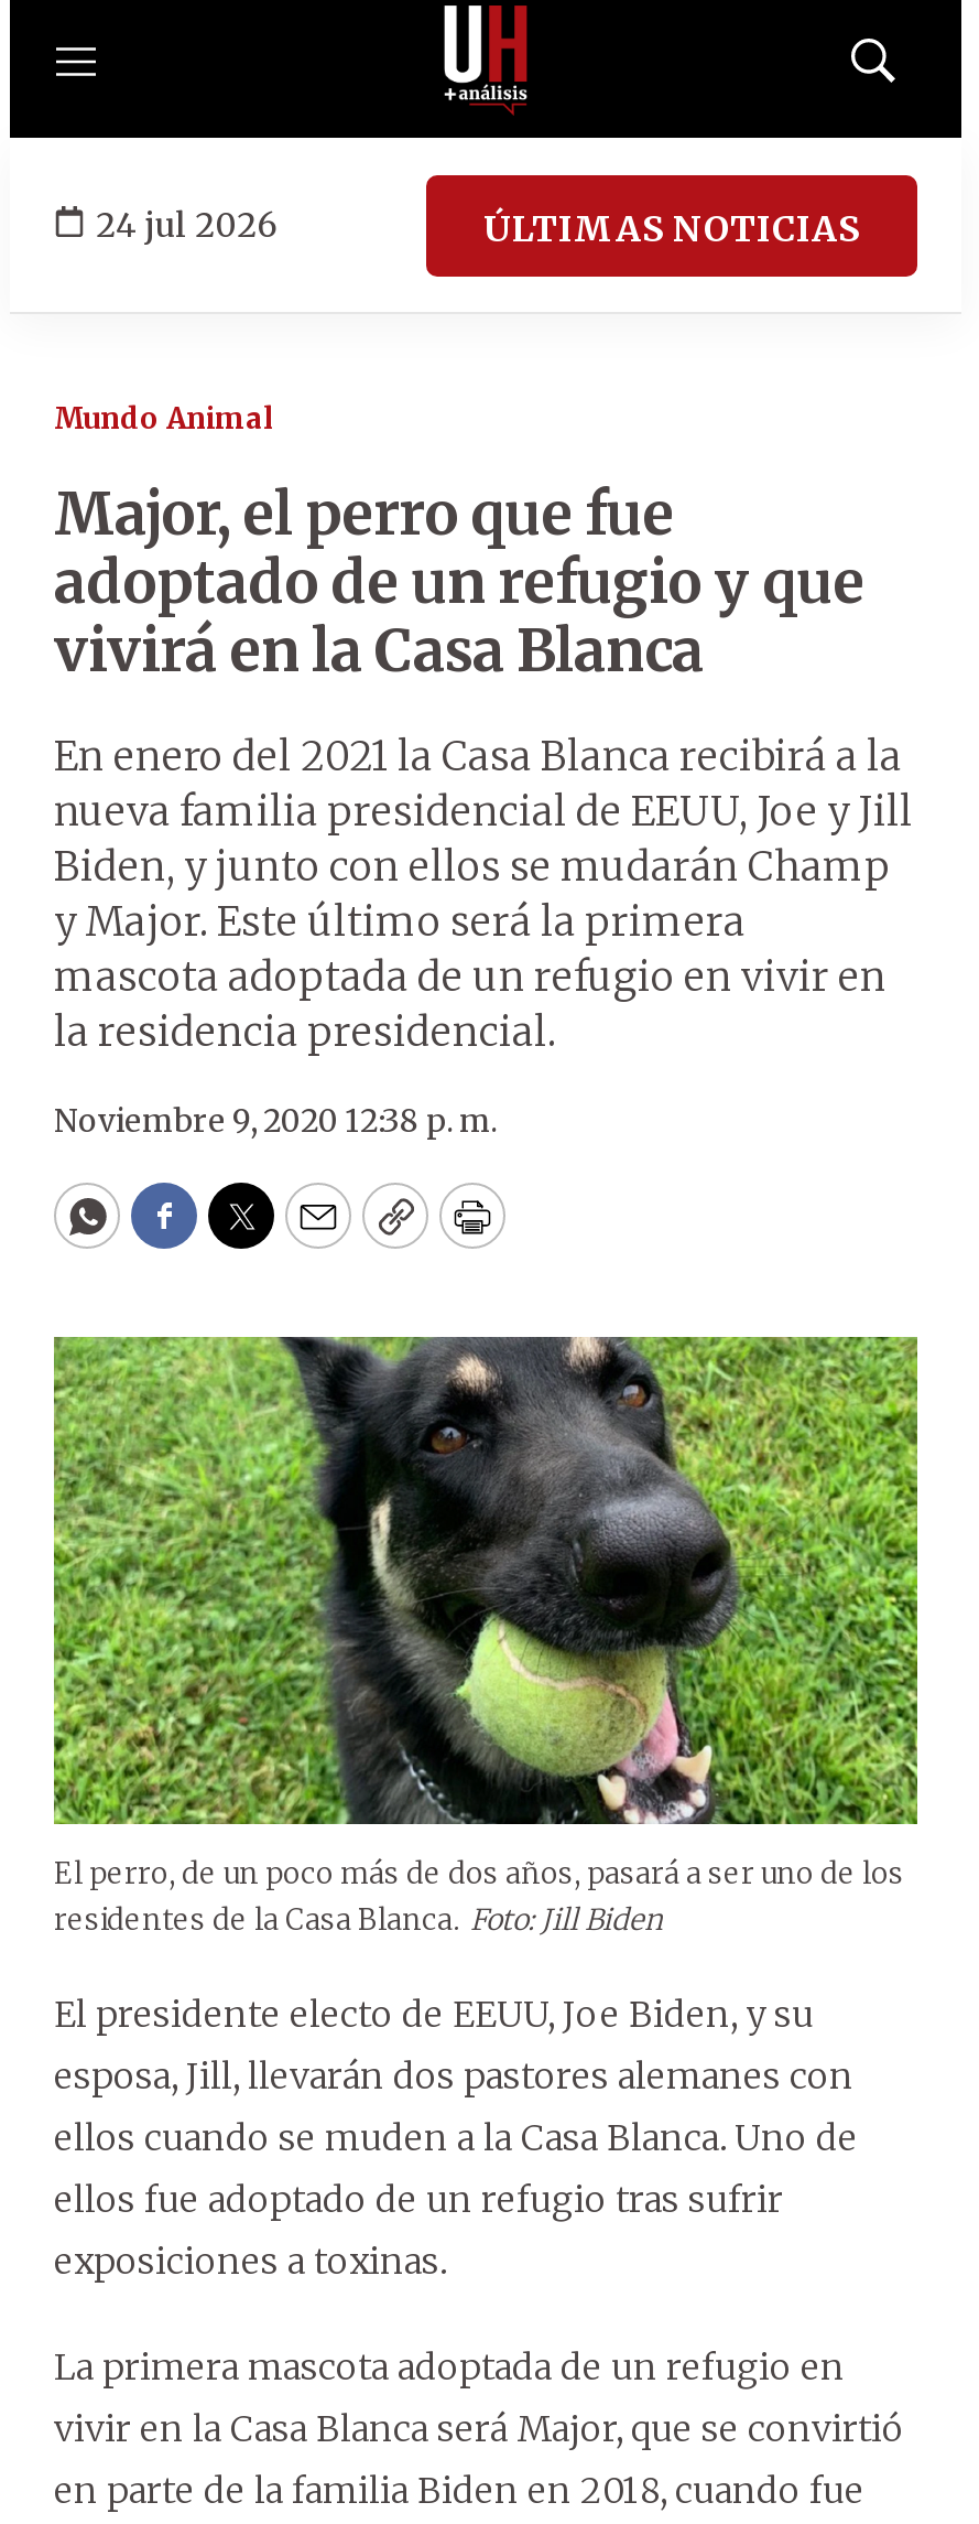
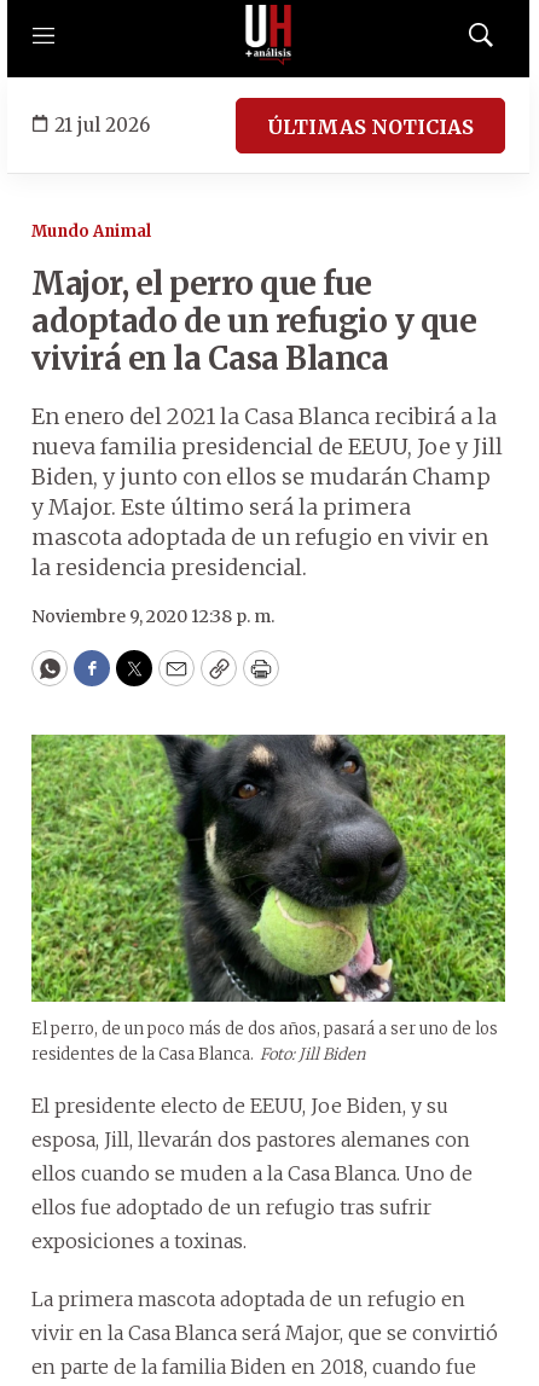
[96,203,276,245] 24 jul 2026 -> [54,113,150,136] 21 jul 2026

